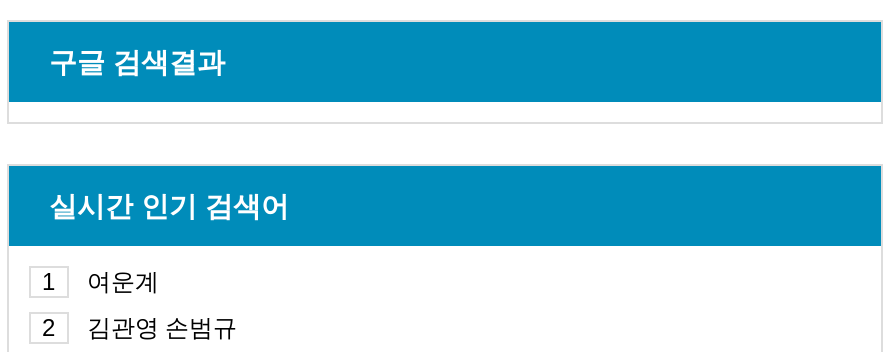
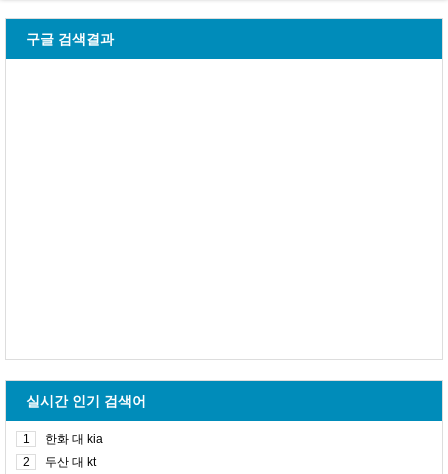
[87,268,159,296] 여운계 -> [45,432,103,446] 한화 대 kia
[87,314,237,342] 김관영 손범규 -> [45,455,96,469] 두산 대 kt

